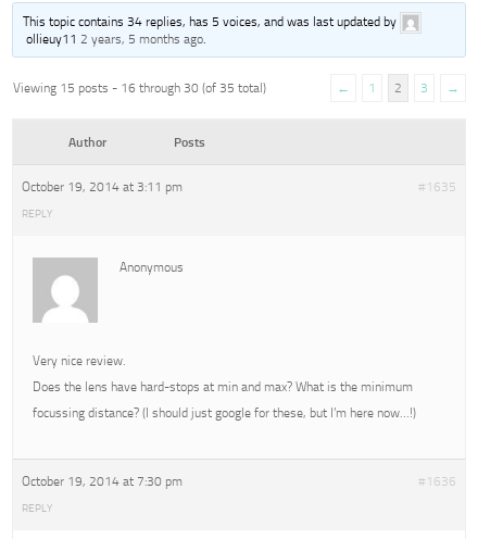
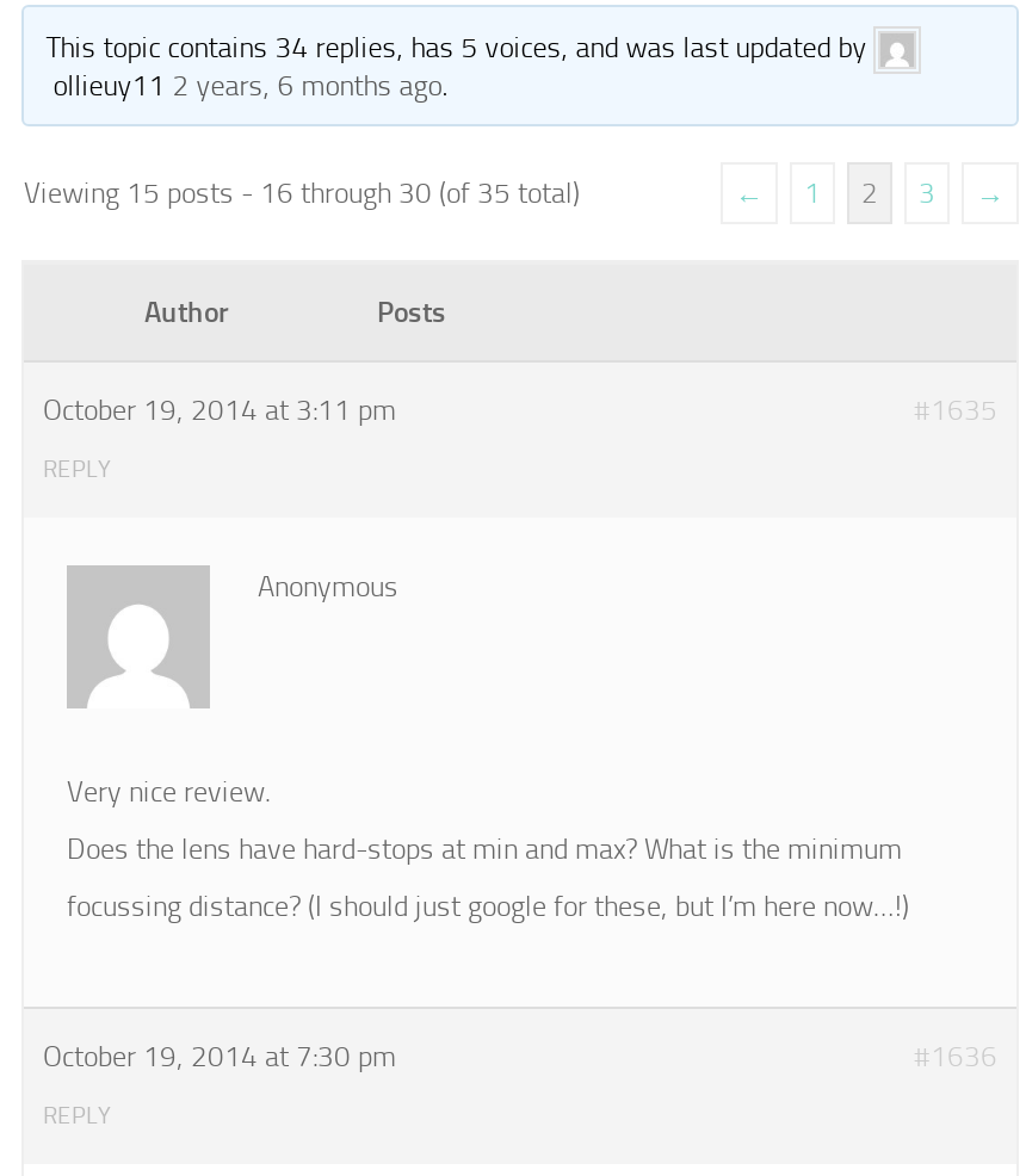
[23,32,203,47] ollieuy11 2 years, 5 months ago -> [46,69,442,103] ollieuy11 2 years, 6 months ago

